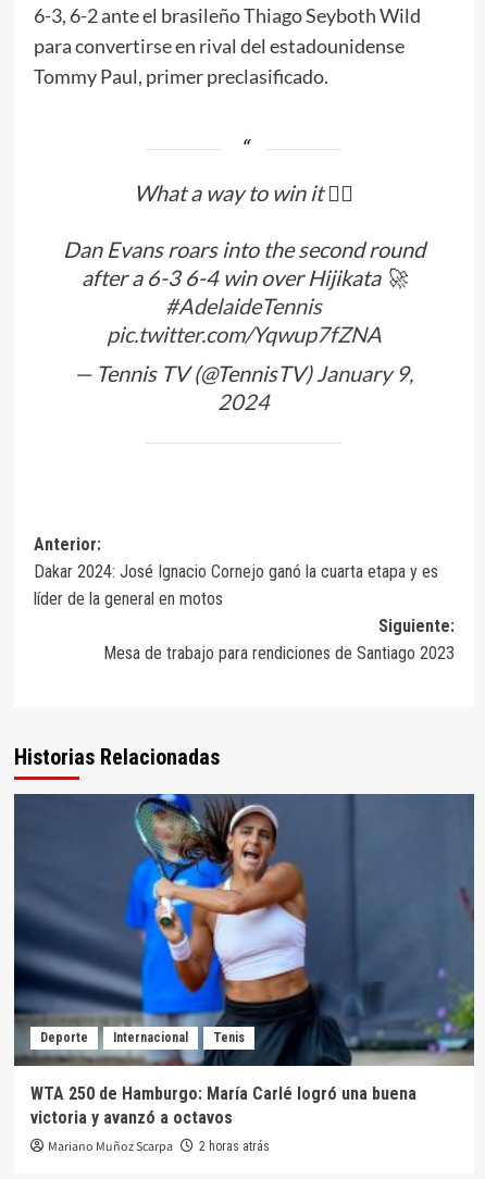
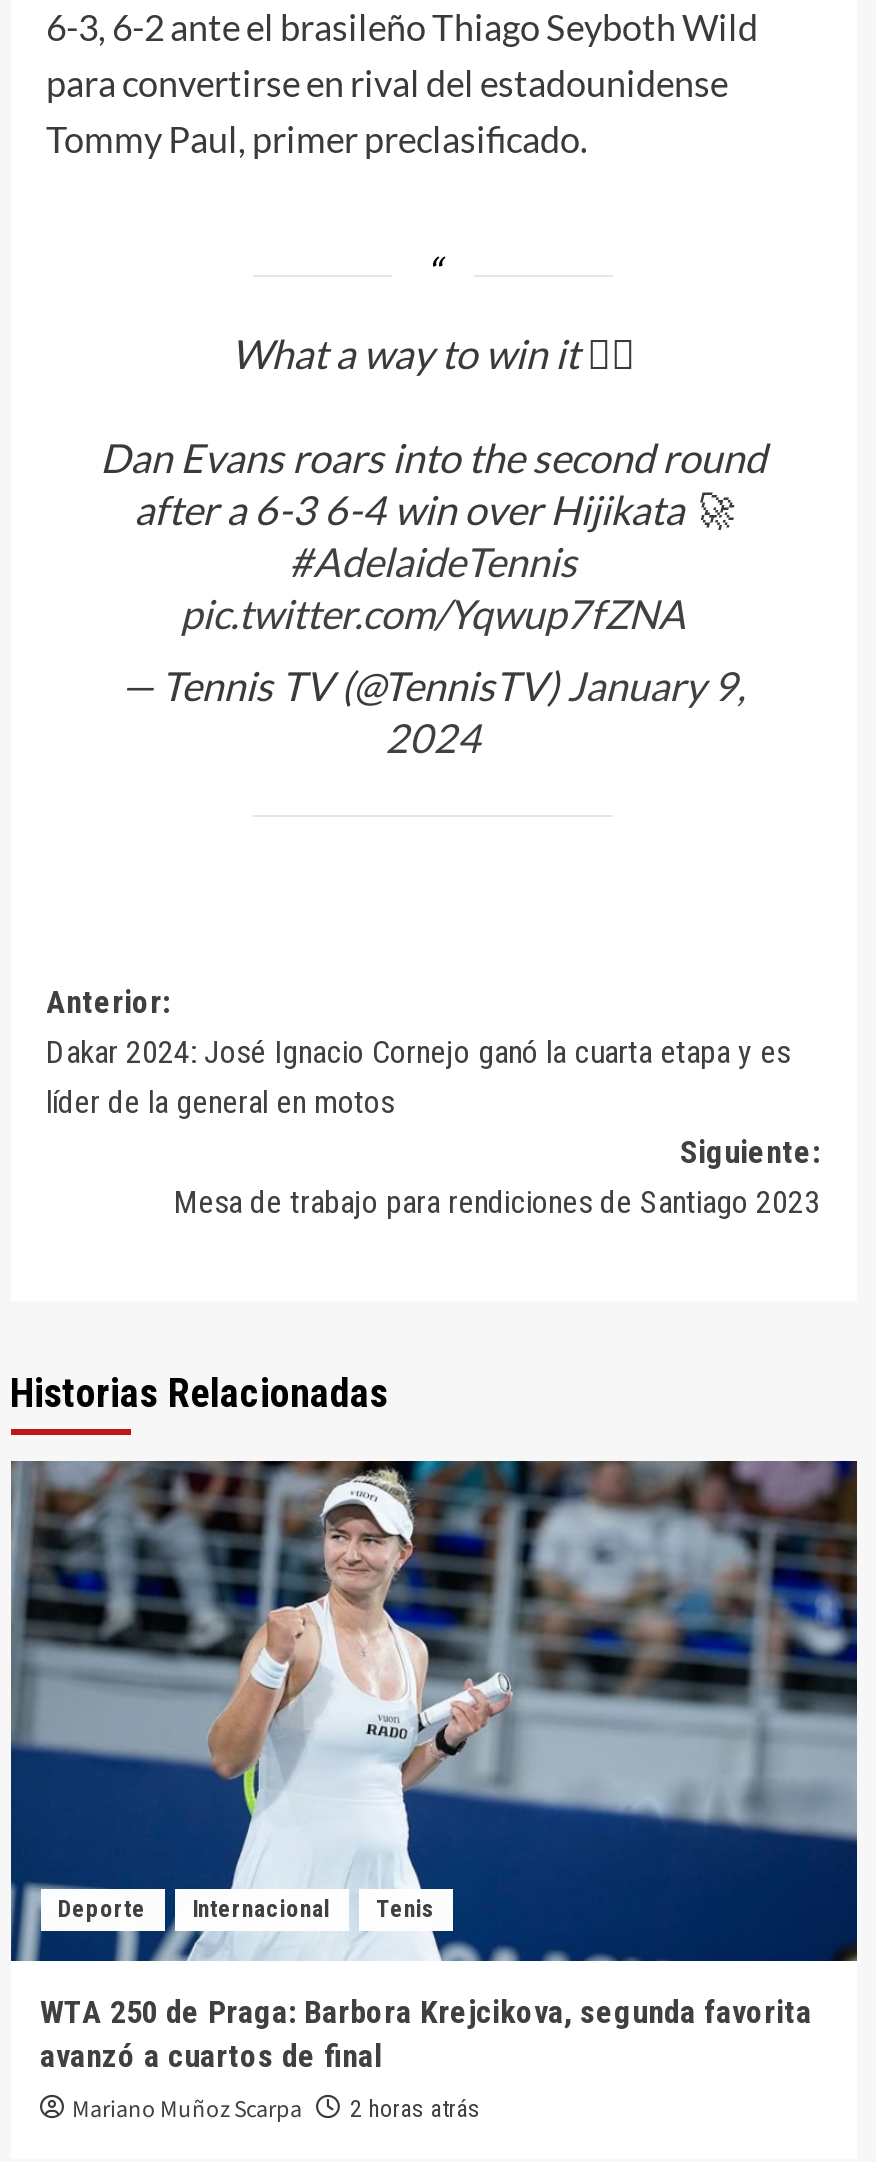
[14,793,475,1128] [image] | WTA 250 de Hamburgo: María Carlé logró una buena | victoria y avanzó a octavos -> [11,1458,859,2075] [image] | WTA 250 de Praga: Barbora Krejcikova, segunda favorita | avanzó a cuartos de final

